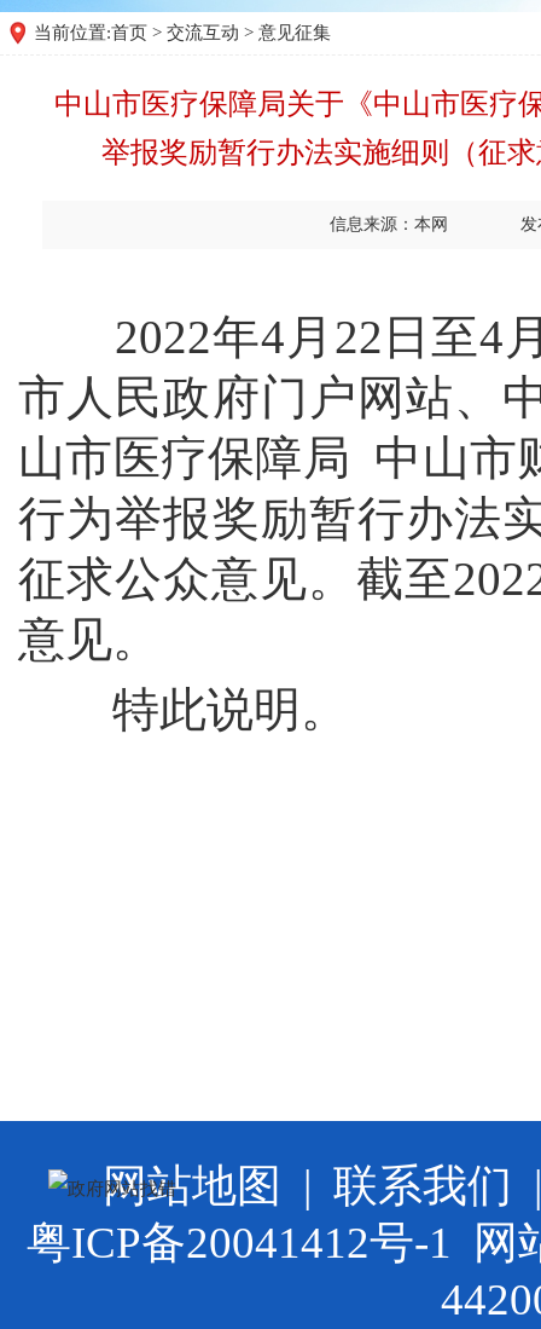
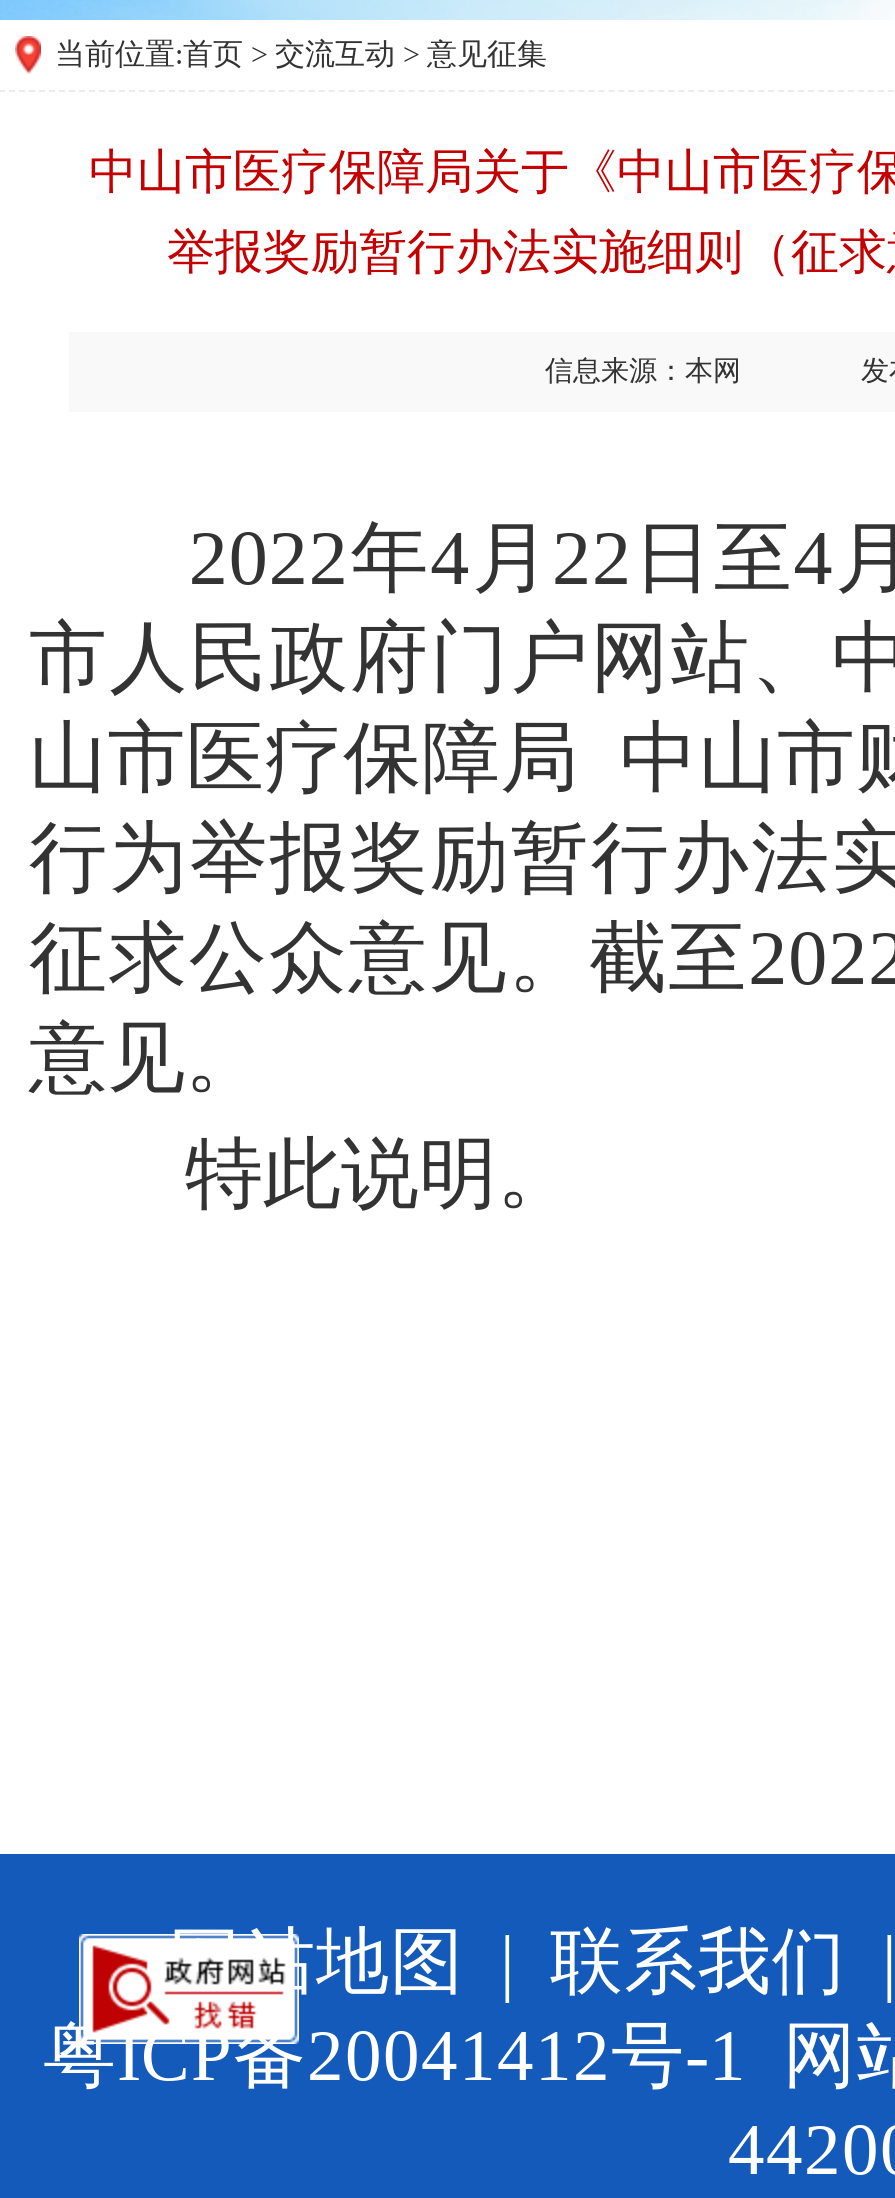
[48,1169,181,1215] [image] -> [77,1932,301,2010] [image]

